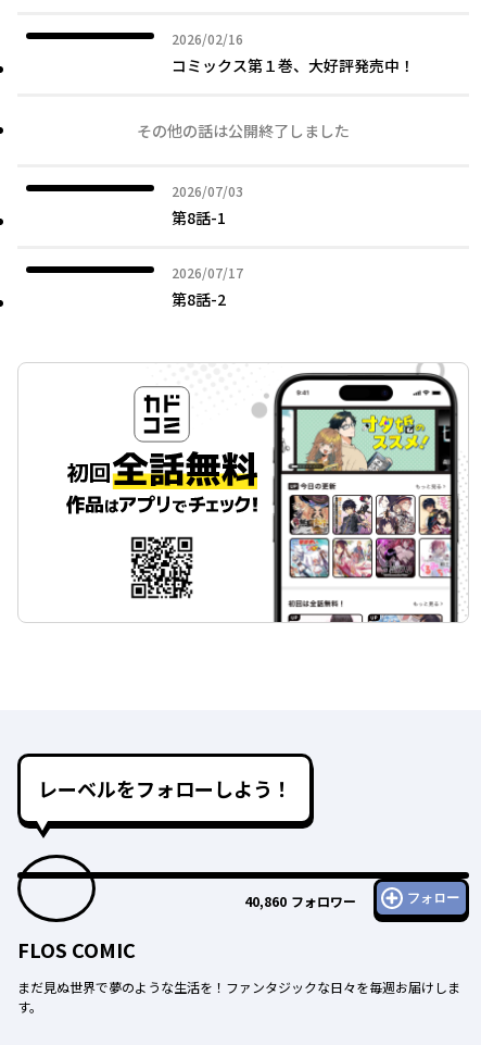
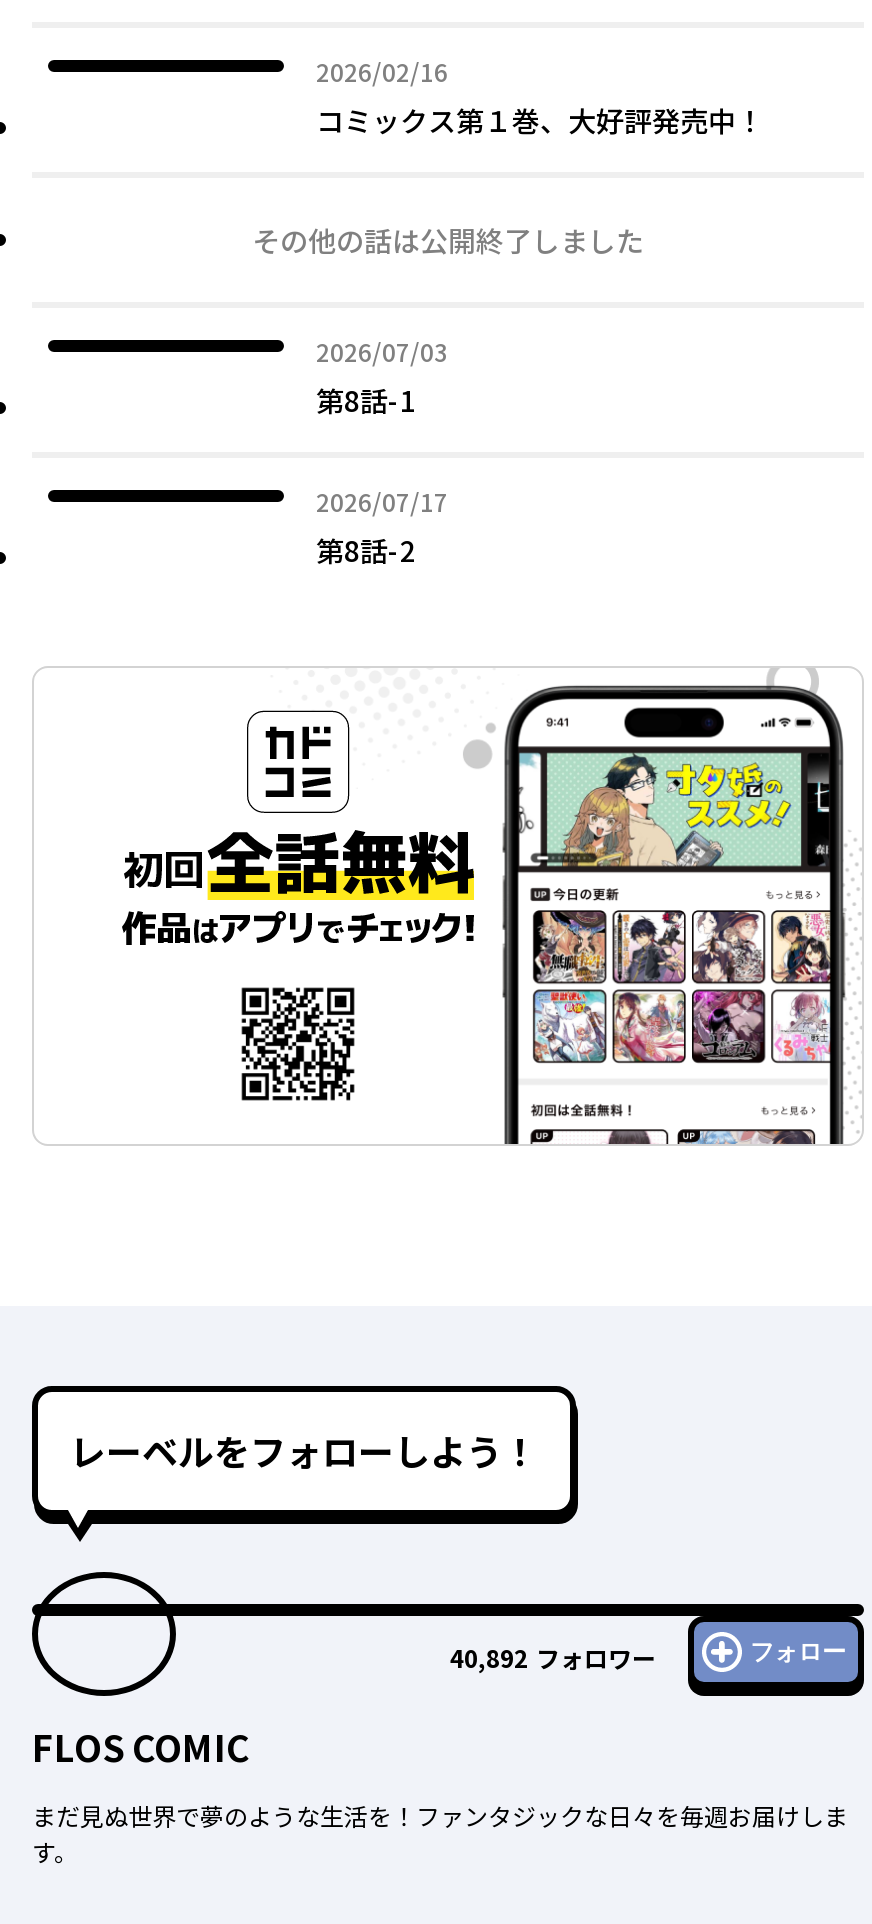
[244,891,356,910] 40,860 フォロワー -> [450,1639,656,1673] 40,892 フォロワー

